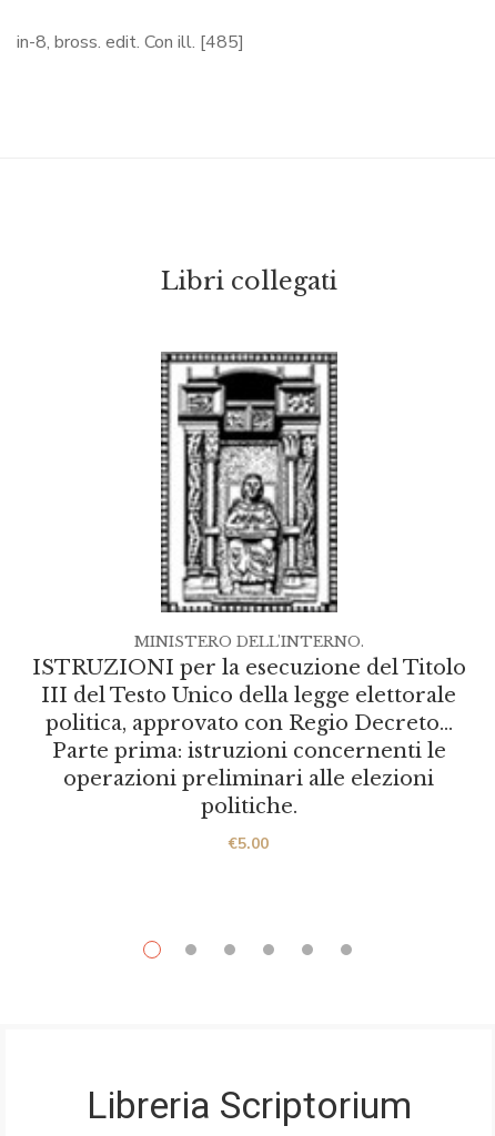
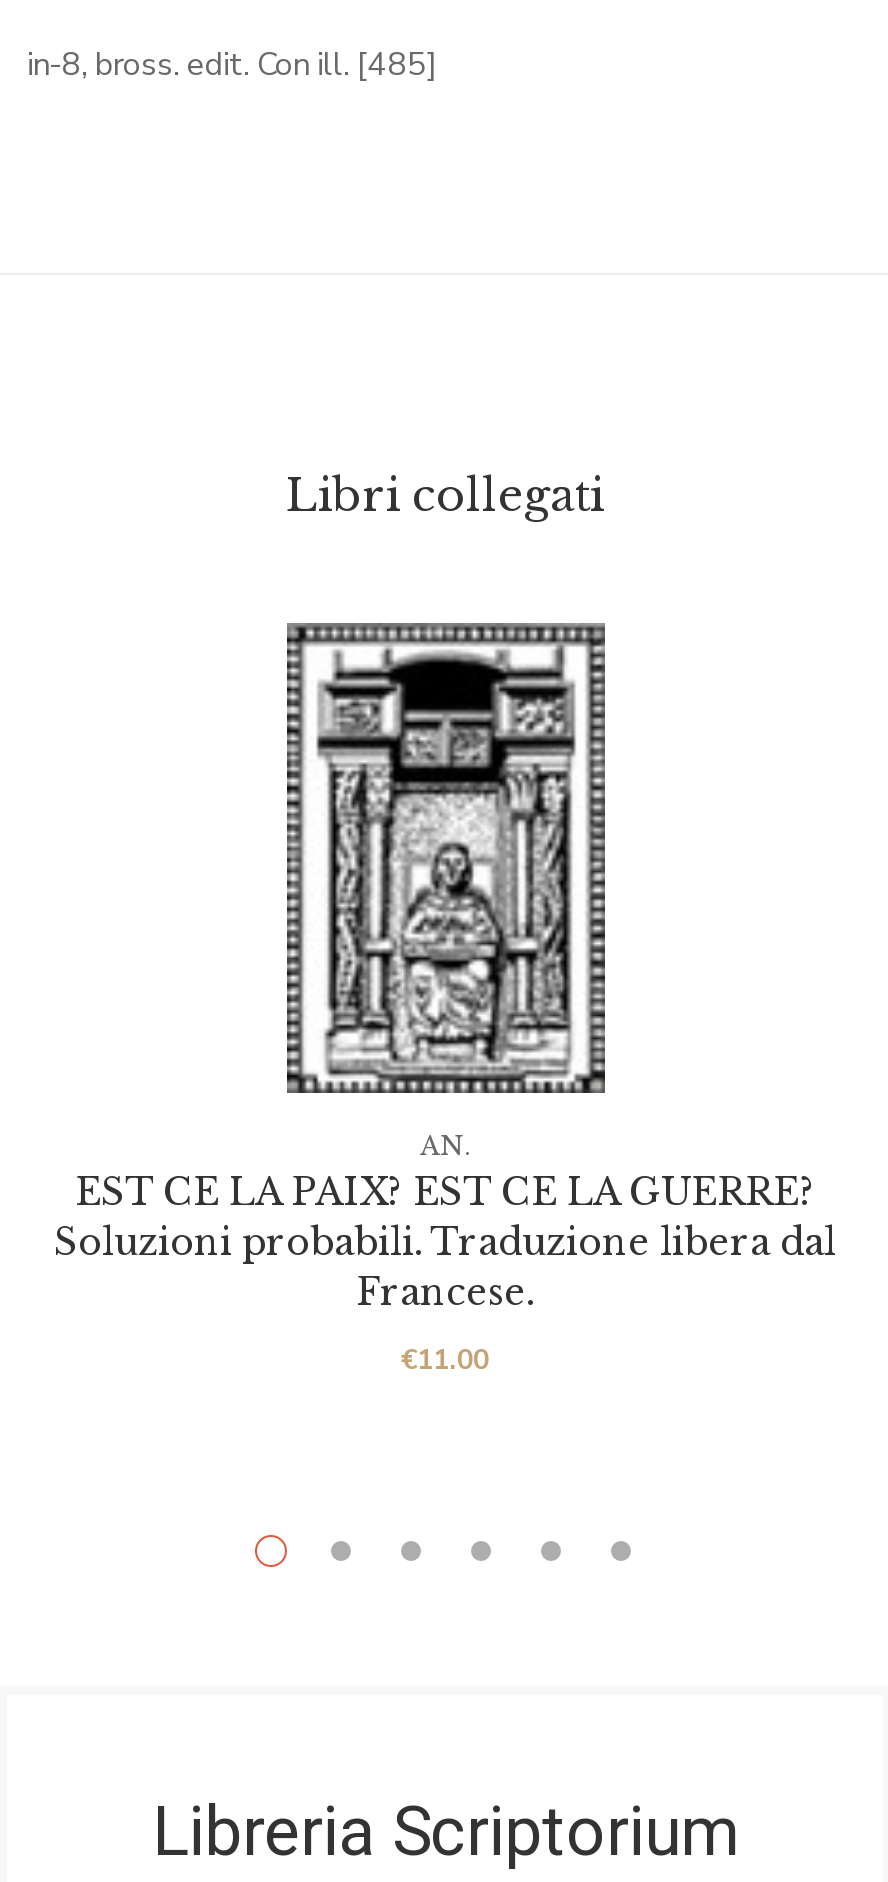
[134,632,363,651] MINISTERO DELL'INTERNO. -> [420,1129,470,1163] AN.
[32,656,466,819] ISTRUZIONI per la esecuzione del Titolo | III del Testo Unico della legge elettorale | politica, approvato con Regio Decreto… | Parte prima: istruzioni concernenti le | operazioni preliminari alle elezioni | politiche. -> [54,1171,836,1315] EST CE LA PAIX? EST CE LA GUERRE? | Soluzioni probabili. Traduzione libera dal | Francese.
[229,833,269,854] €5.00 -> [401,1341,489,1379] €11.00

